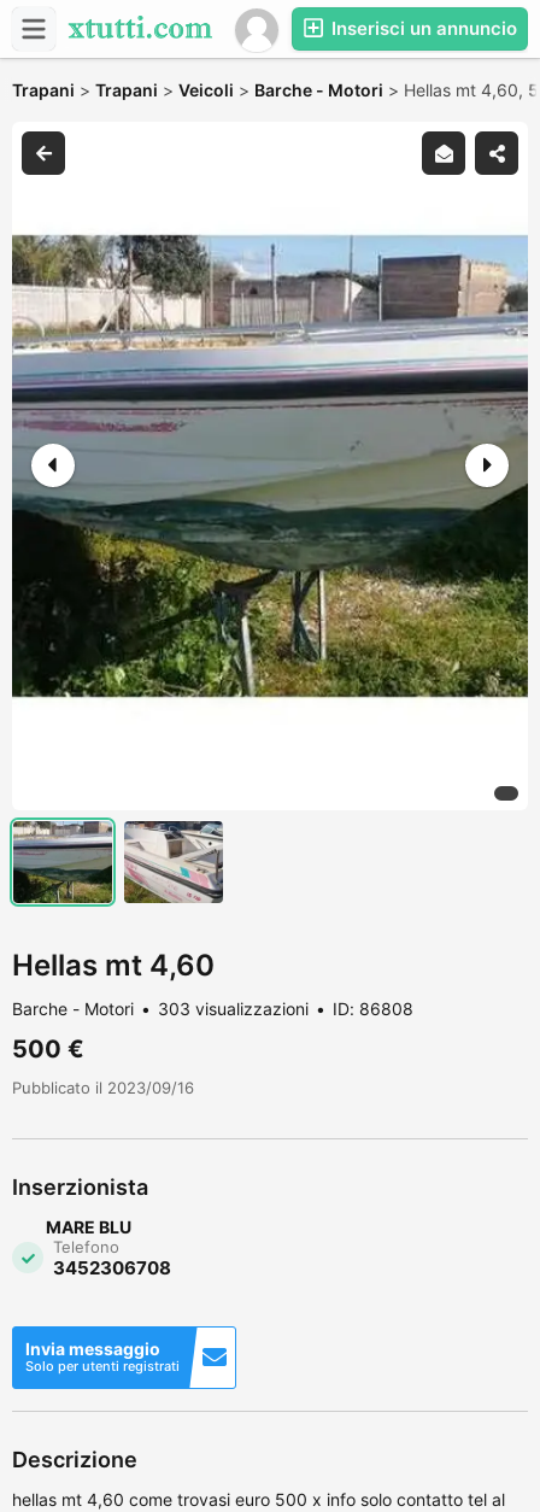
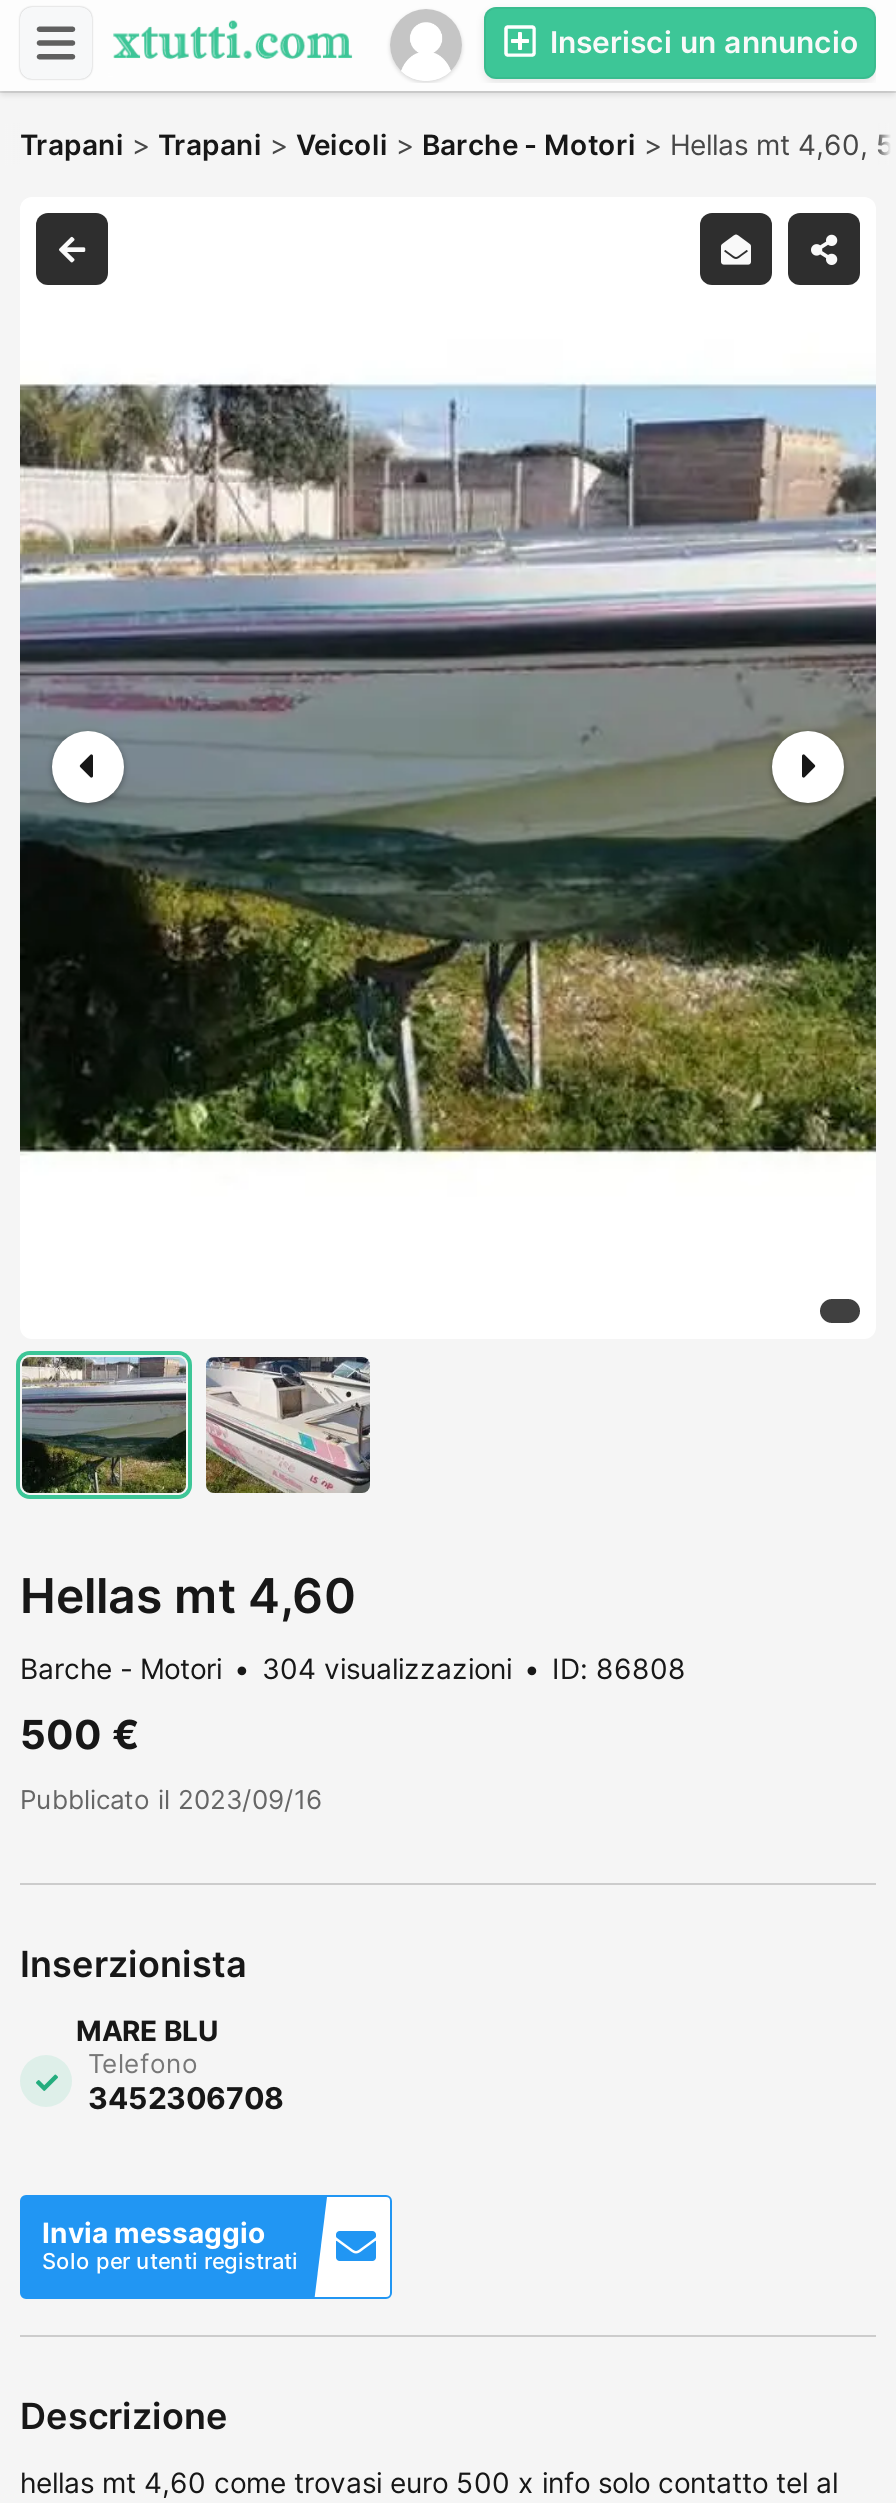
[158,998,309,1018] 303 visualizzazioni -> [262,1650,512,1684] 304 visualizzazioni

